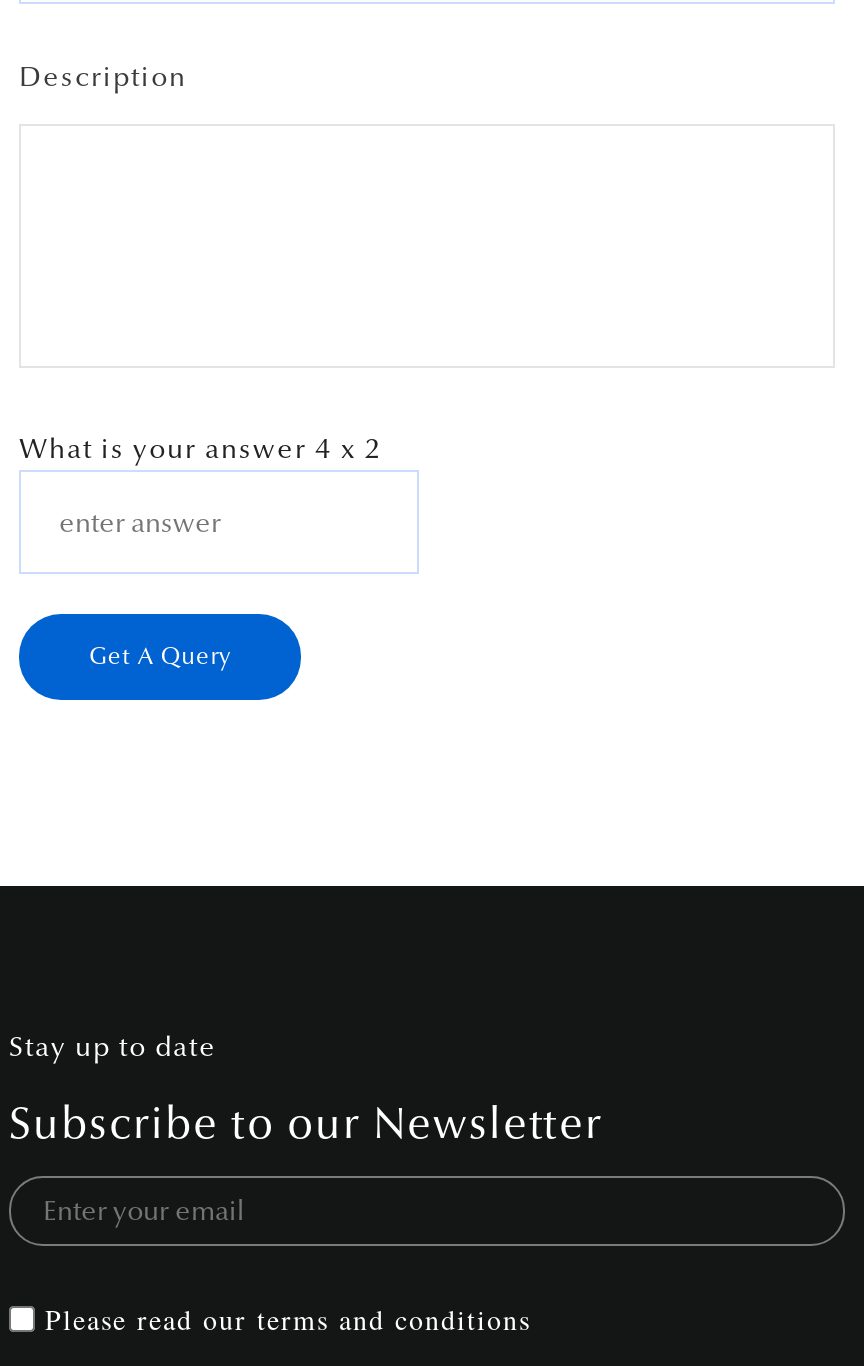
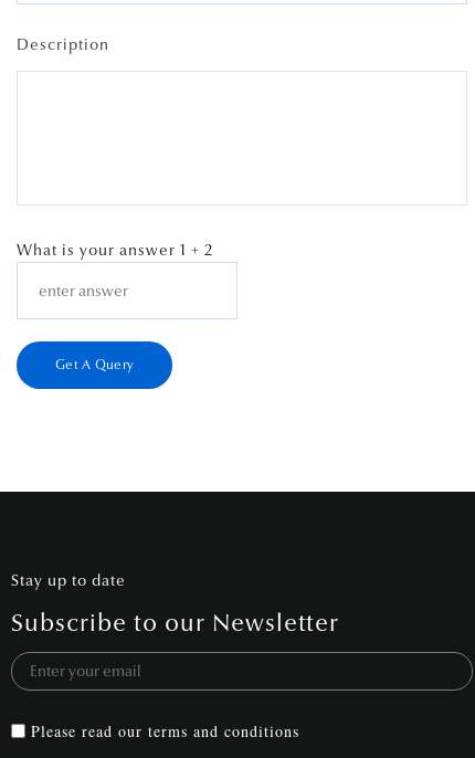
[19,432,381,466] What is your answer 4 x 2 -> [17,241,213,260] What is your answer 1 + 2

